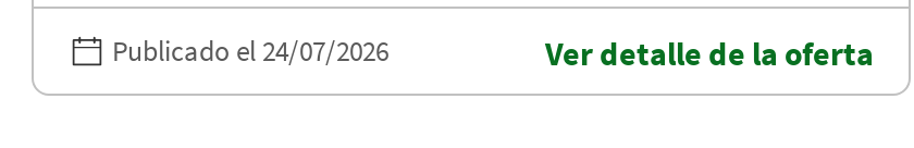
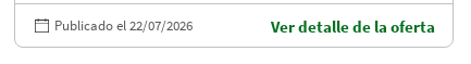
[112,33,388,70] Publicado el 24/07/2026 -> [54,16,193,35] Publicado el 22/07/2026

